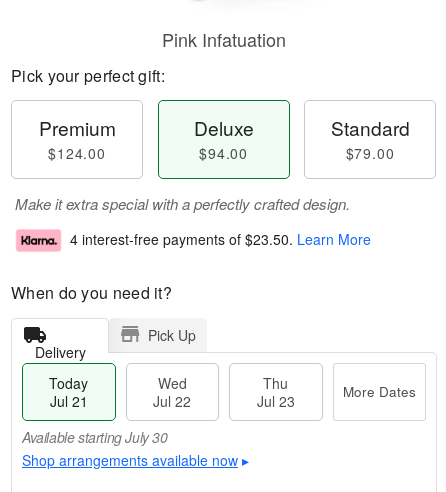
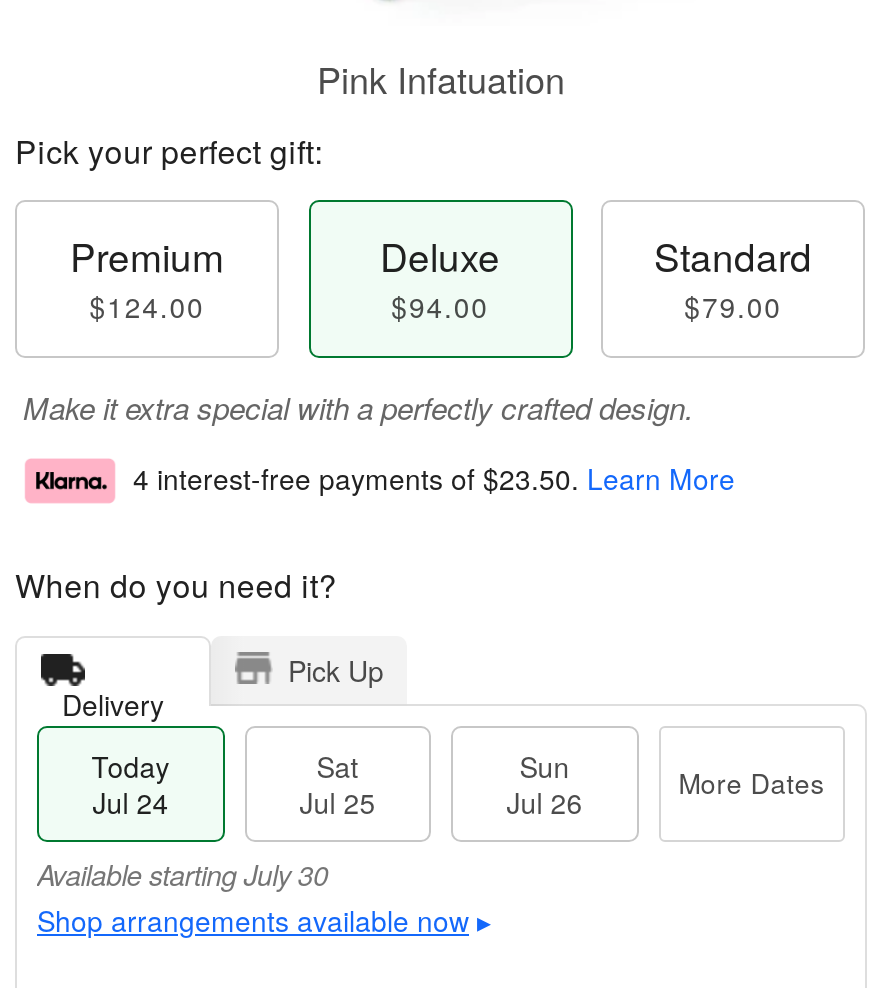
[153,373,191,411] Wed | Jul 22 -> [299,746,375,822] Sat | Jul 25
[257,373,295,411] Thu | Jul 23 -> [507,746,583,822] Sun | Jul 26
[50,391,88,411] Jul 21 -> [93,782,169,822] Jul 24

